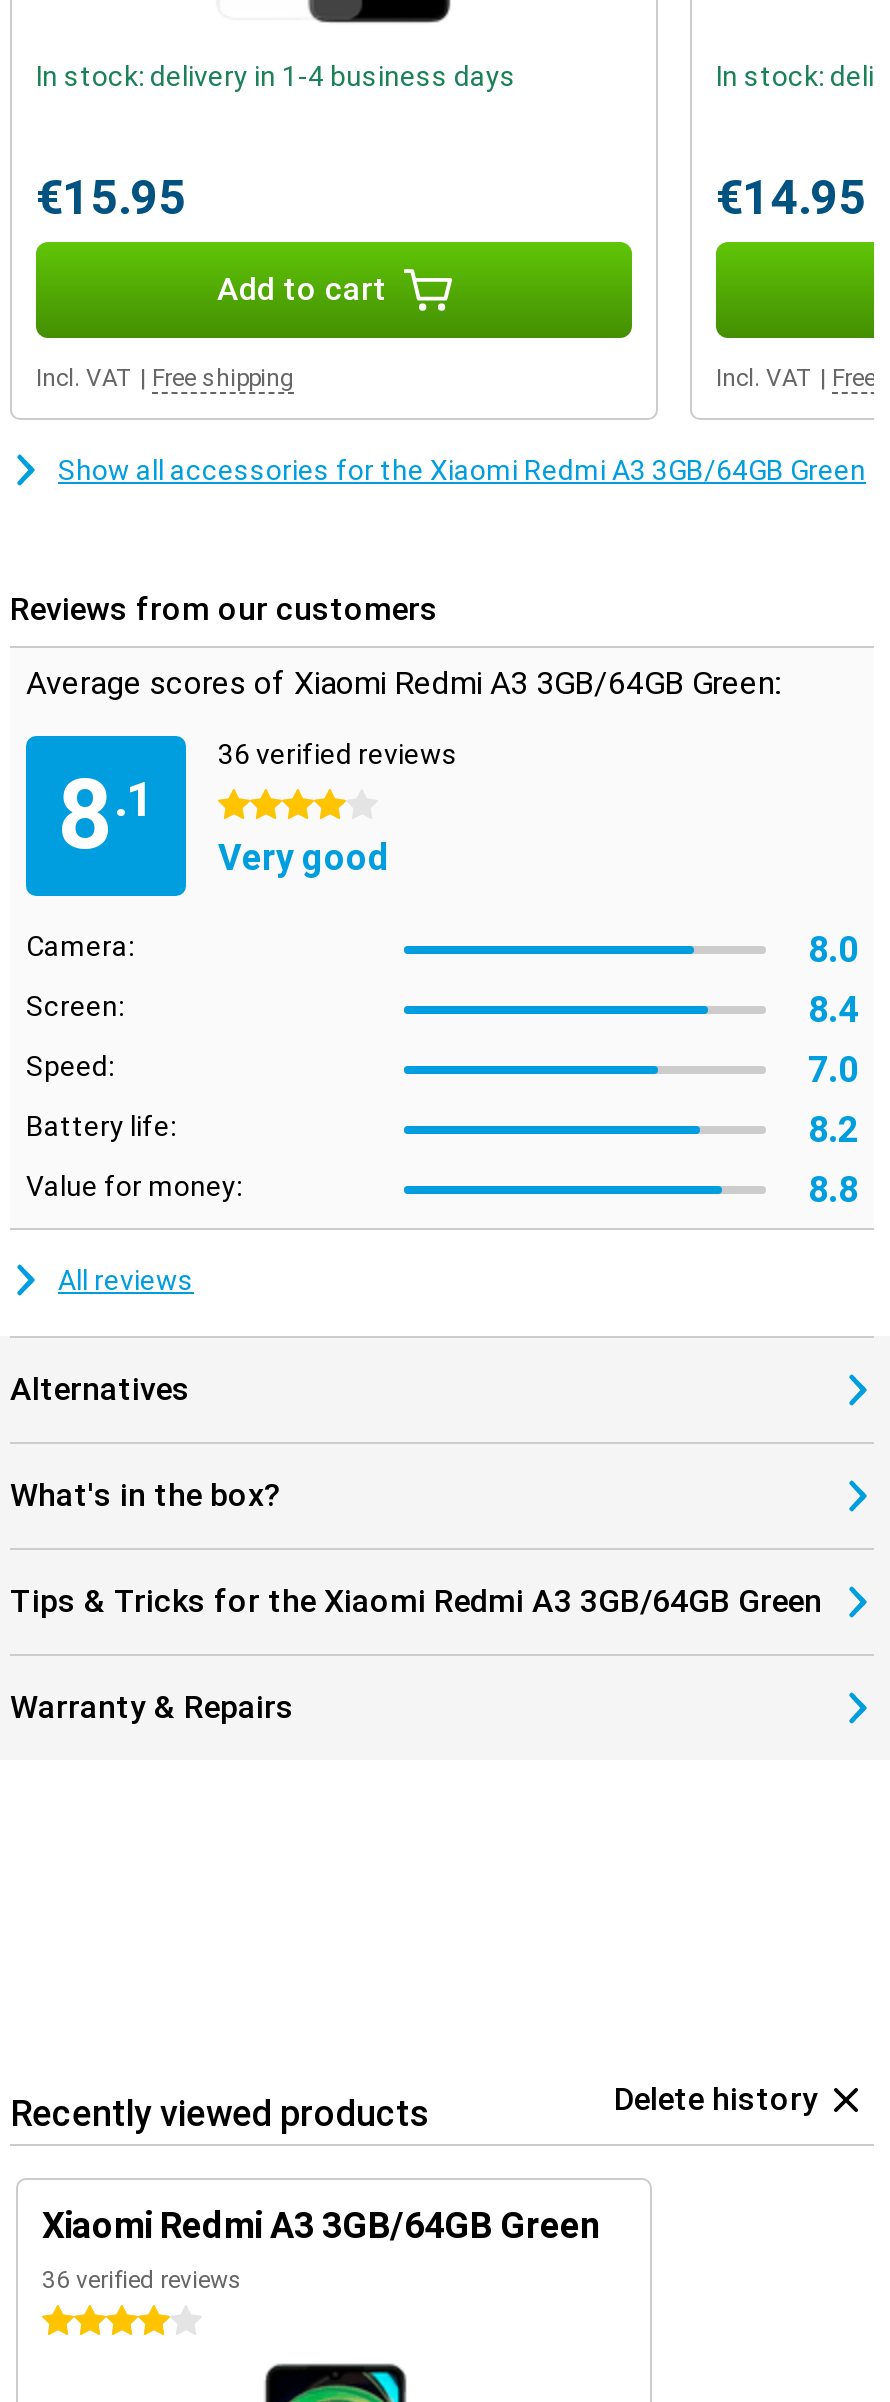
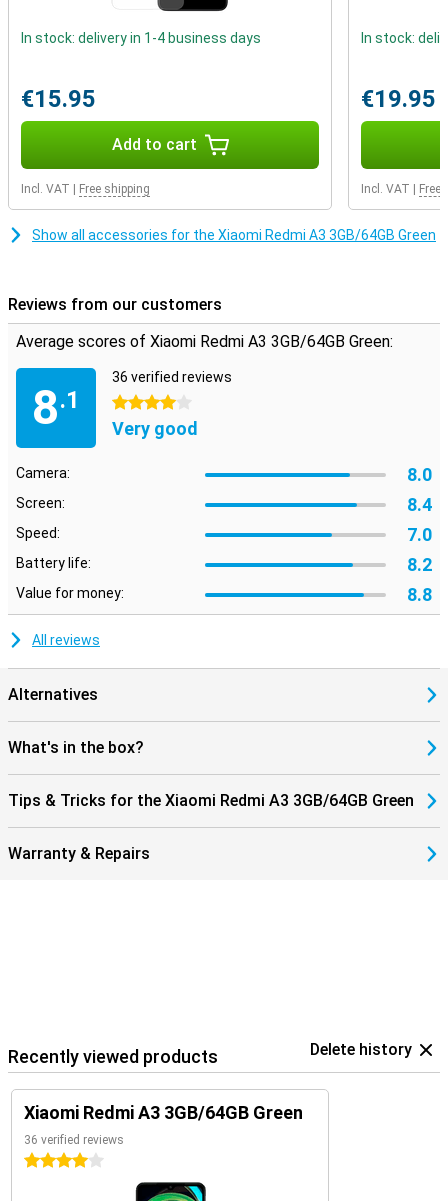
[716,170,866,226] €14.95 -> [361,85,436,113] €19.95

